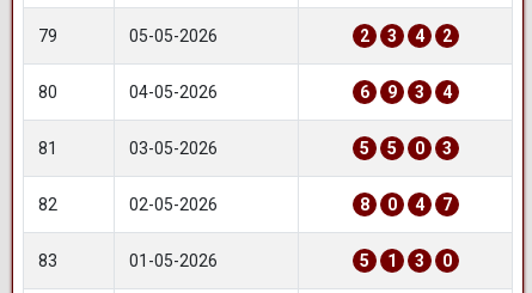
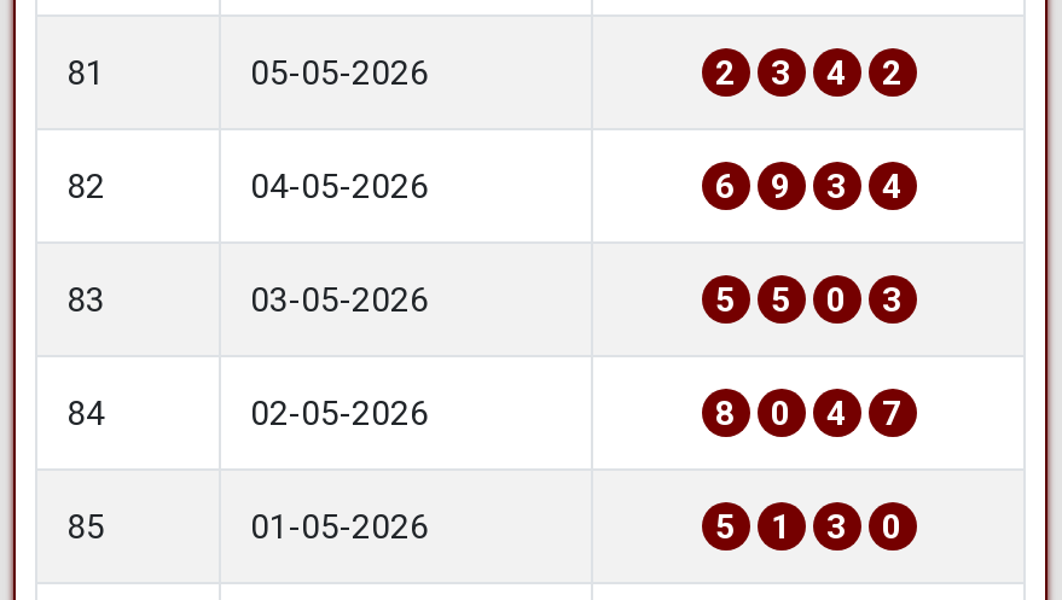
[38,26,57,45] 79 -> [66,52,105,91] 81
[38,82,57,101] 80 -> [66,166,105,205] 82
[38,138,57,158] 81 -> [66,279,105,318] 83
[38,195,57,214] 82 -> [66,393,105,431] 84
[38,251,57,270] 83 -> [66,506,105,545] 85

